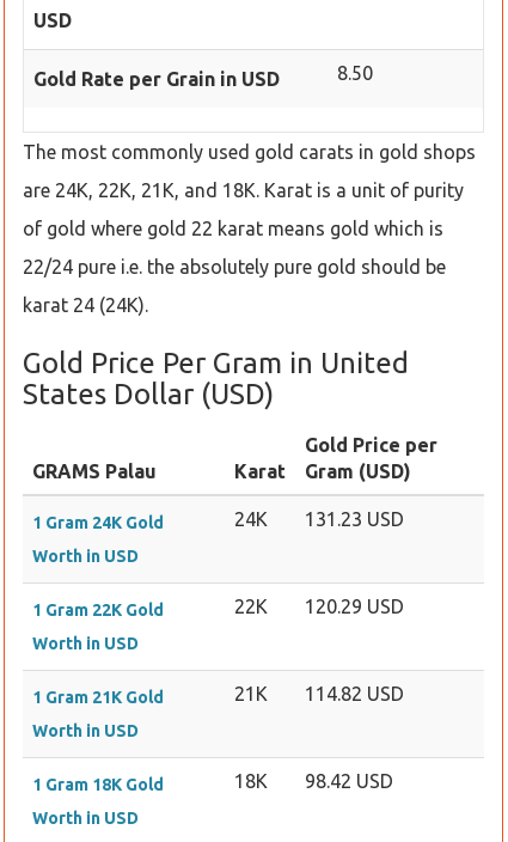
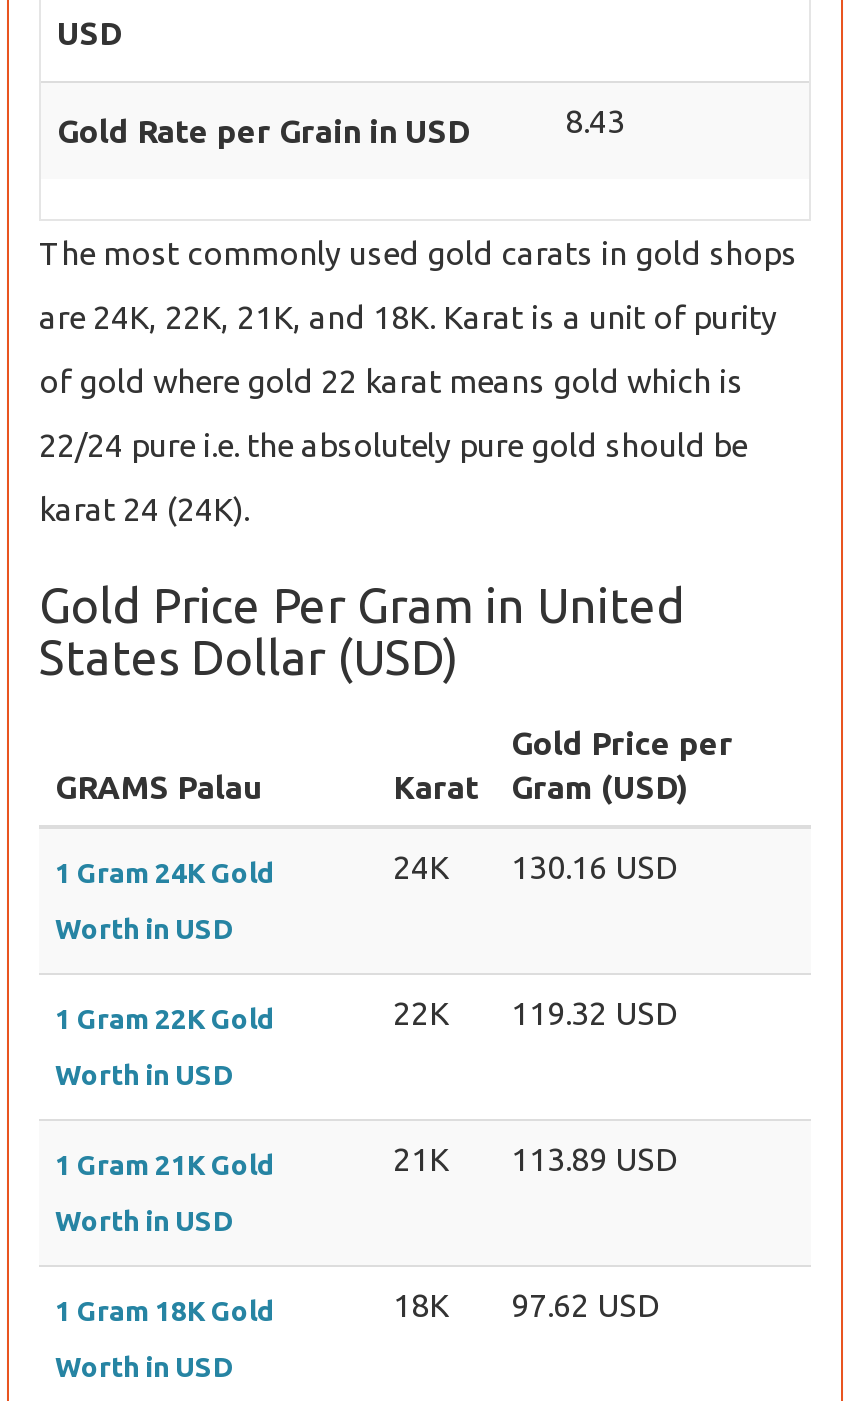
[337,62,373,84] 8.50 -> [565,103,625,139] 8.43
[234,508,404,530] 24K 131.23 USD -> [393,849,677,885] 24K 130.16 USD
[234,596,404,617] 22K 120.29 USD -> [393,995,677,1031] 22K 119.32 USD
[234,683,404,704] 21K 114.82 USD -> [393,1141,677,1177] 21K 113.89 USD
[234,770,393,792] 18K 98.42 USD -> [393,1287,659,1323] 18K 97.62 USD

